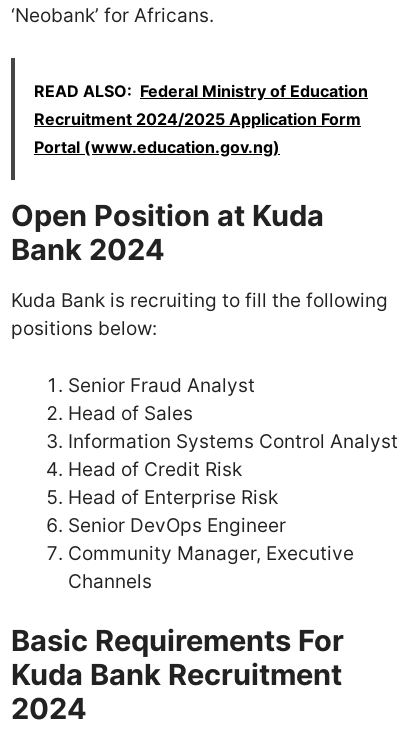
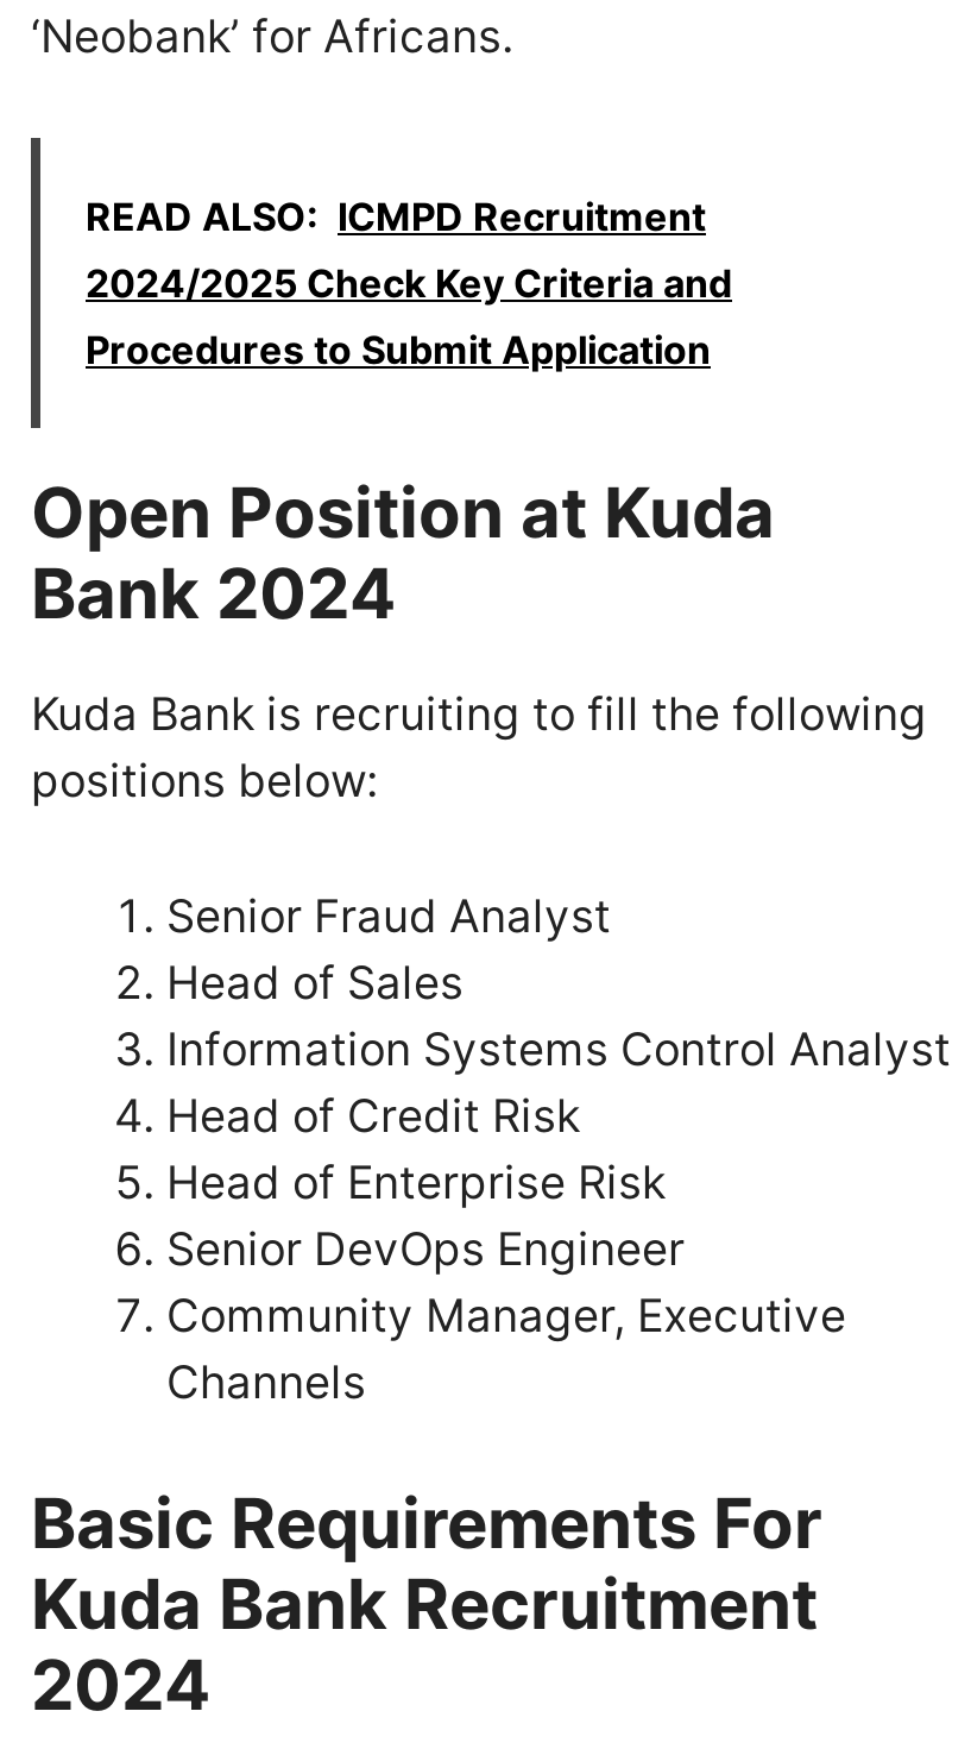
[34,81,368,157] READ ALSO: Federal Ministry of Education | Recruitment 2024/2025 Application Form | Portal (www.education.gov.ng) -> [86,193,732,374] READ ALSO: ICMPD Recruitment | 2024/2025 Check Key Criteria and | Procedures to Submit Application

